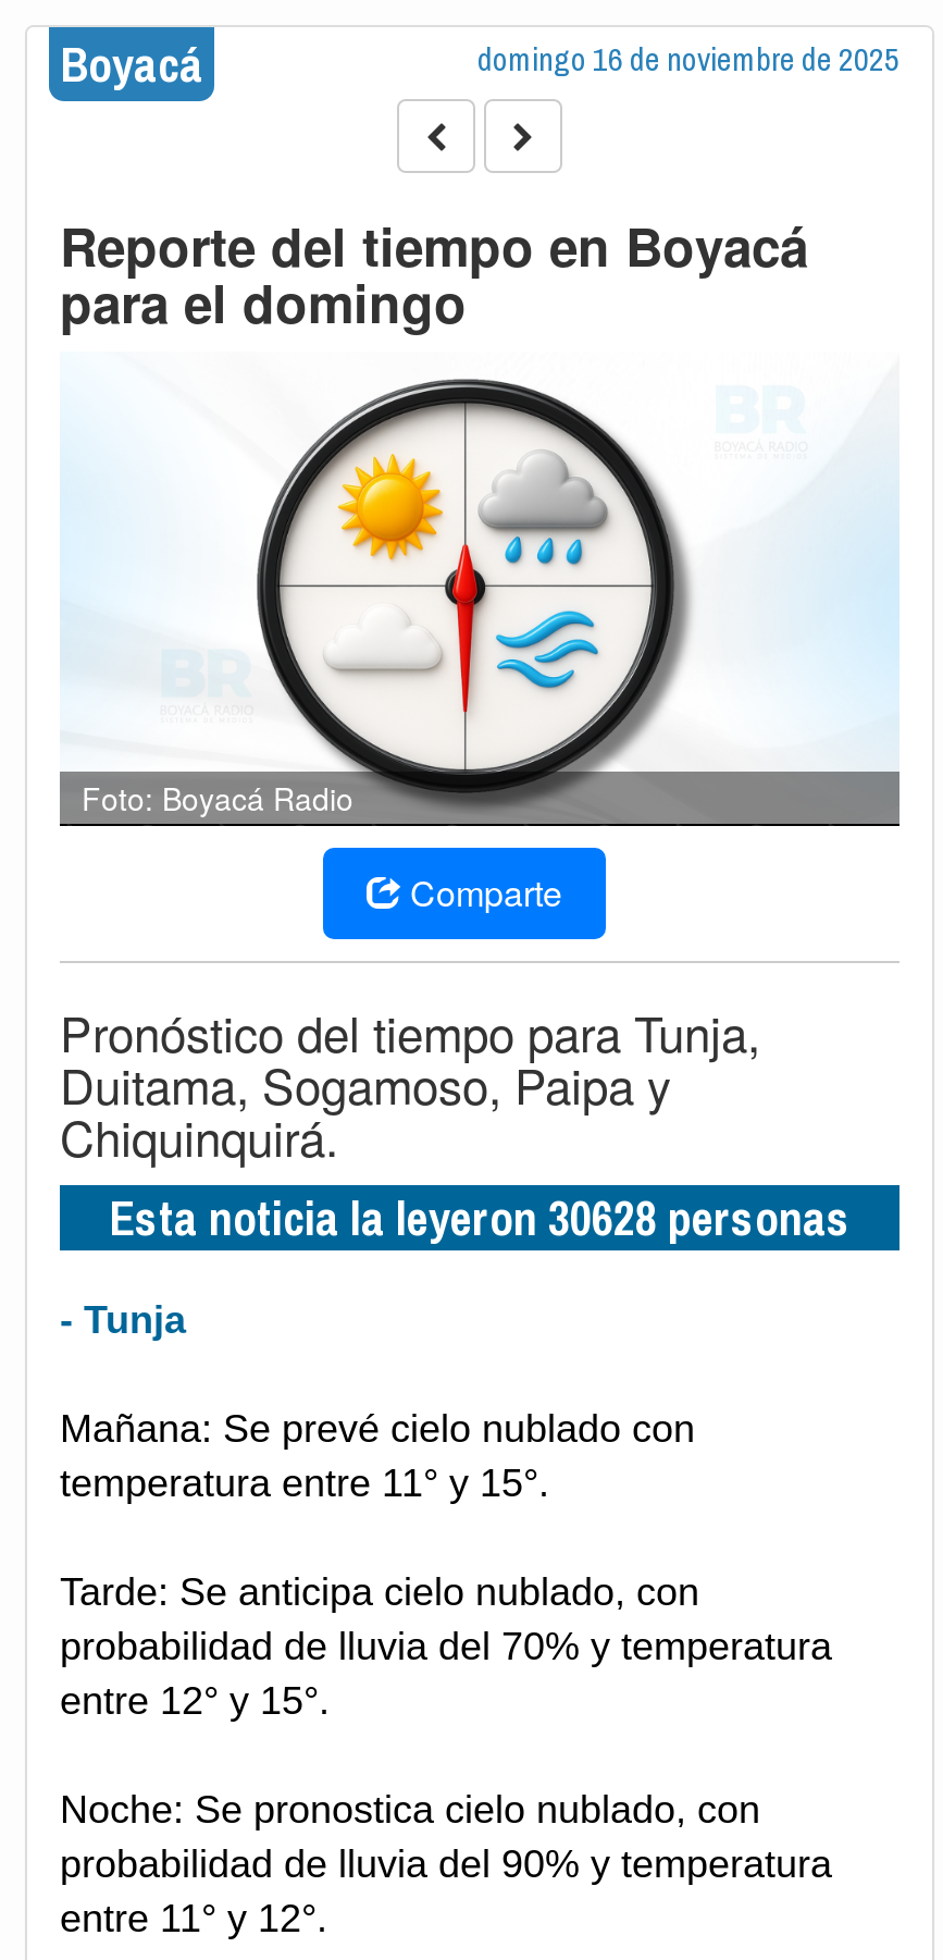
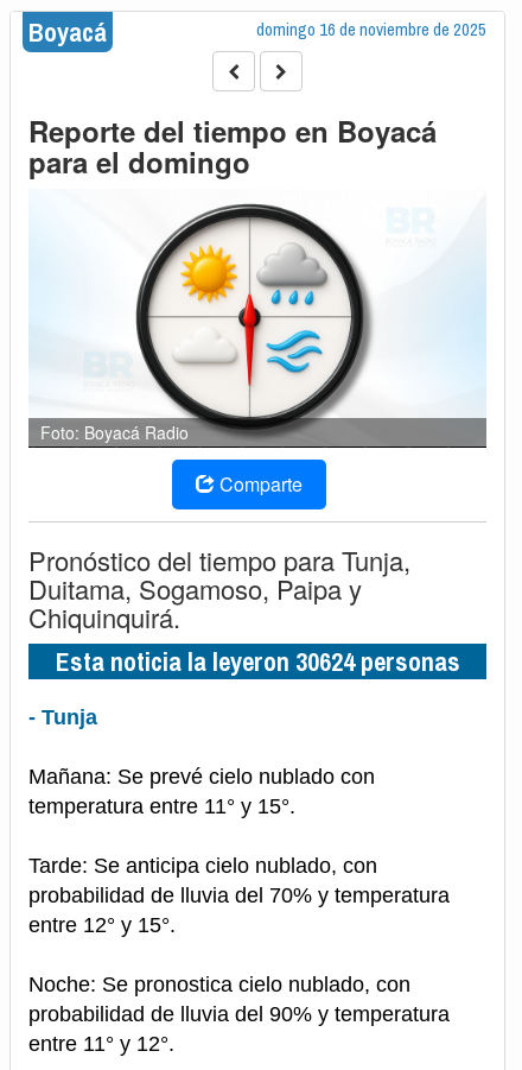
[109,1186,851,1251] Esta noticia la leyeron 30628 personas -> [55,644,460,680] Esta noticia la leyeron 30624 personas

